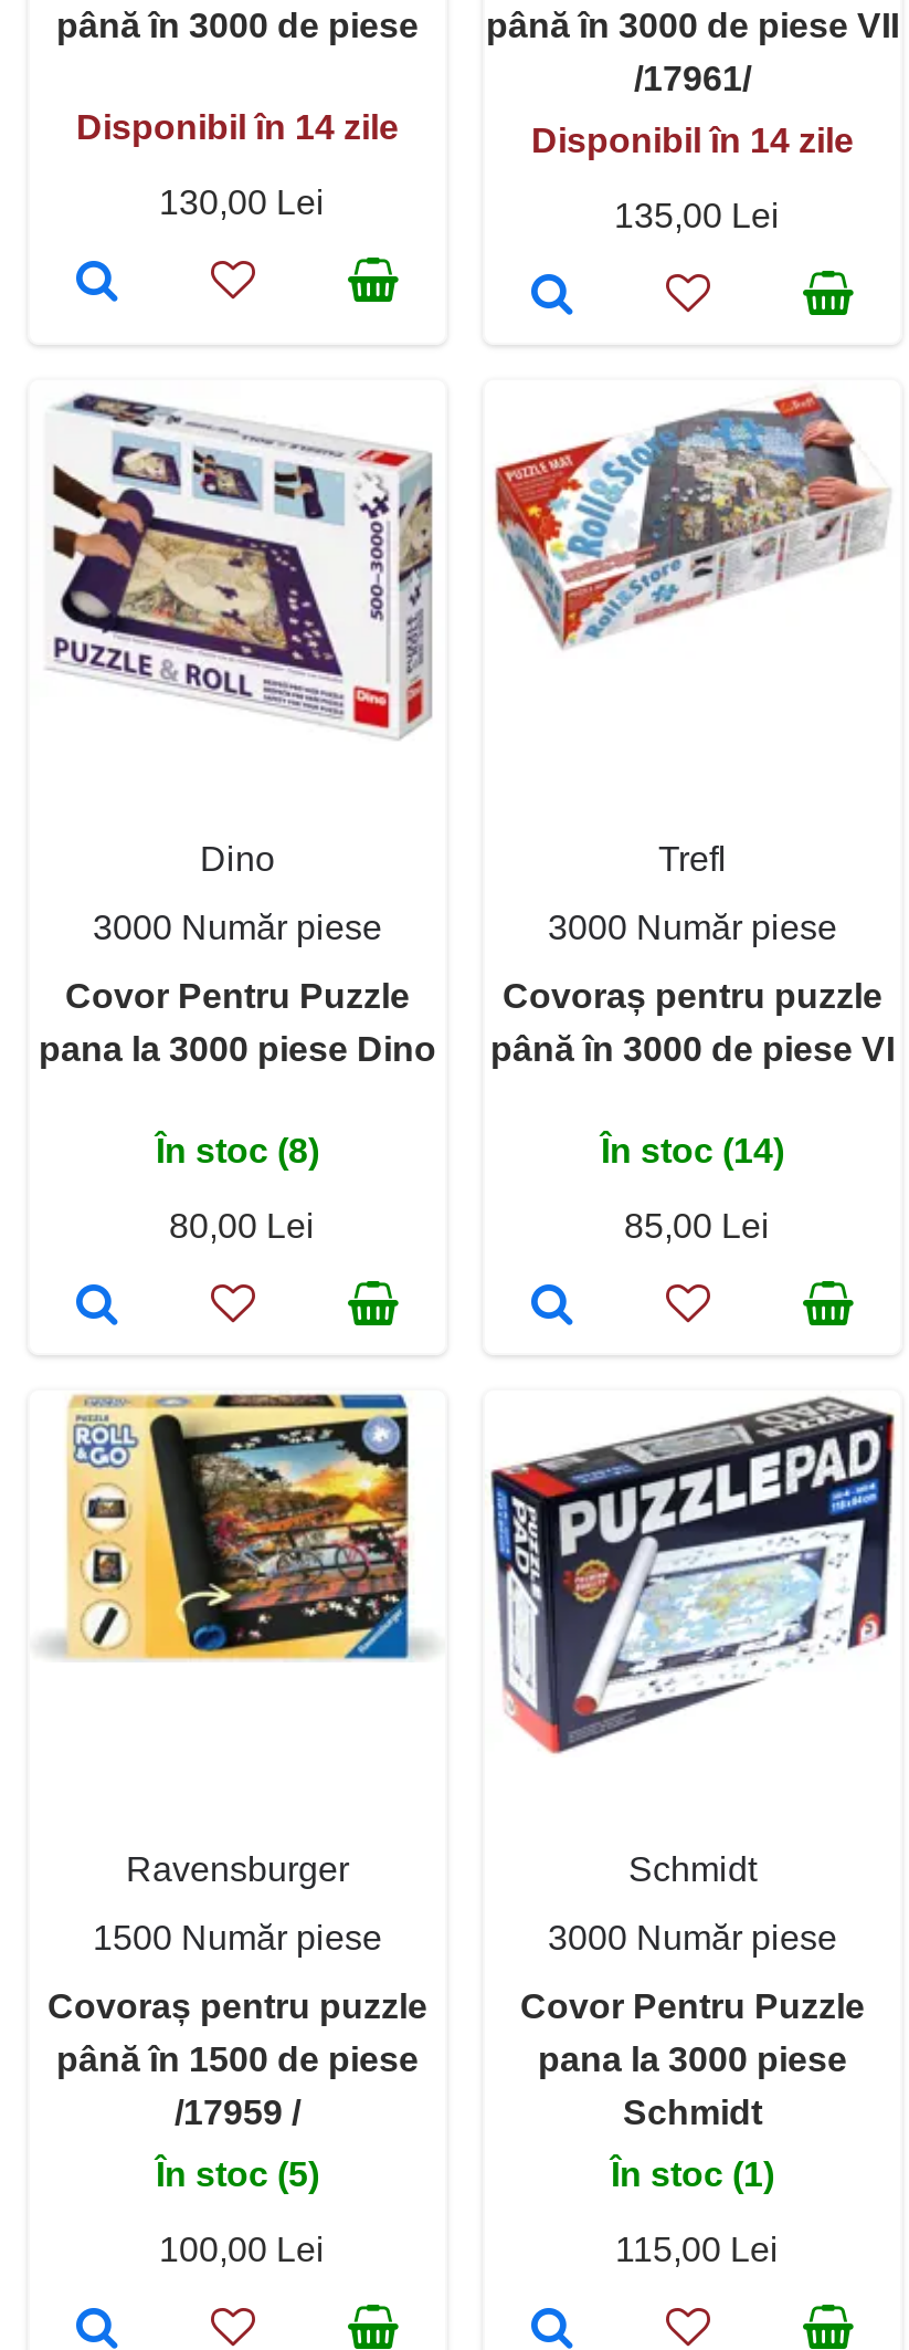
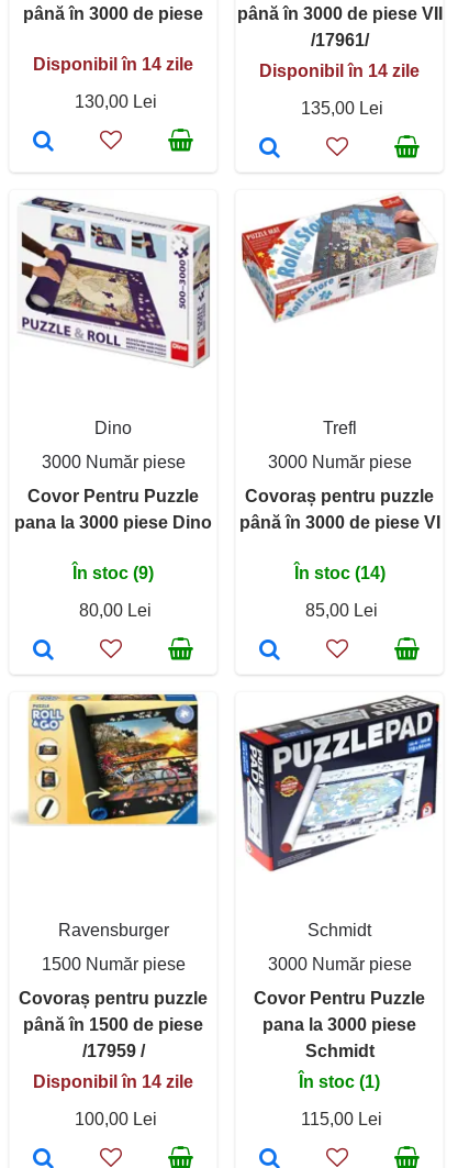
[156,1133,319,1171] În stoc (8) -> [72,563,154,582] În stoc (9)
[156,2157,319,2194] În stoc (5) -> [33,1072,193,1091] Disponibil în 14 zile

